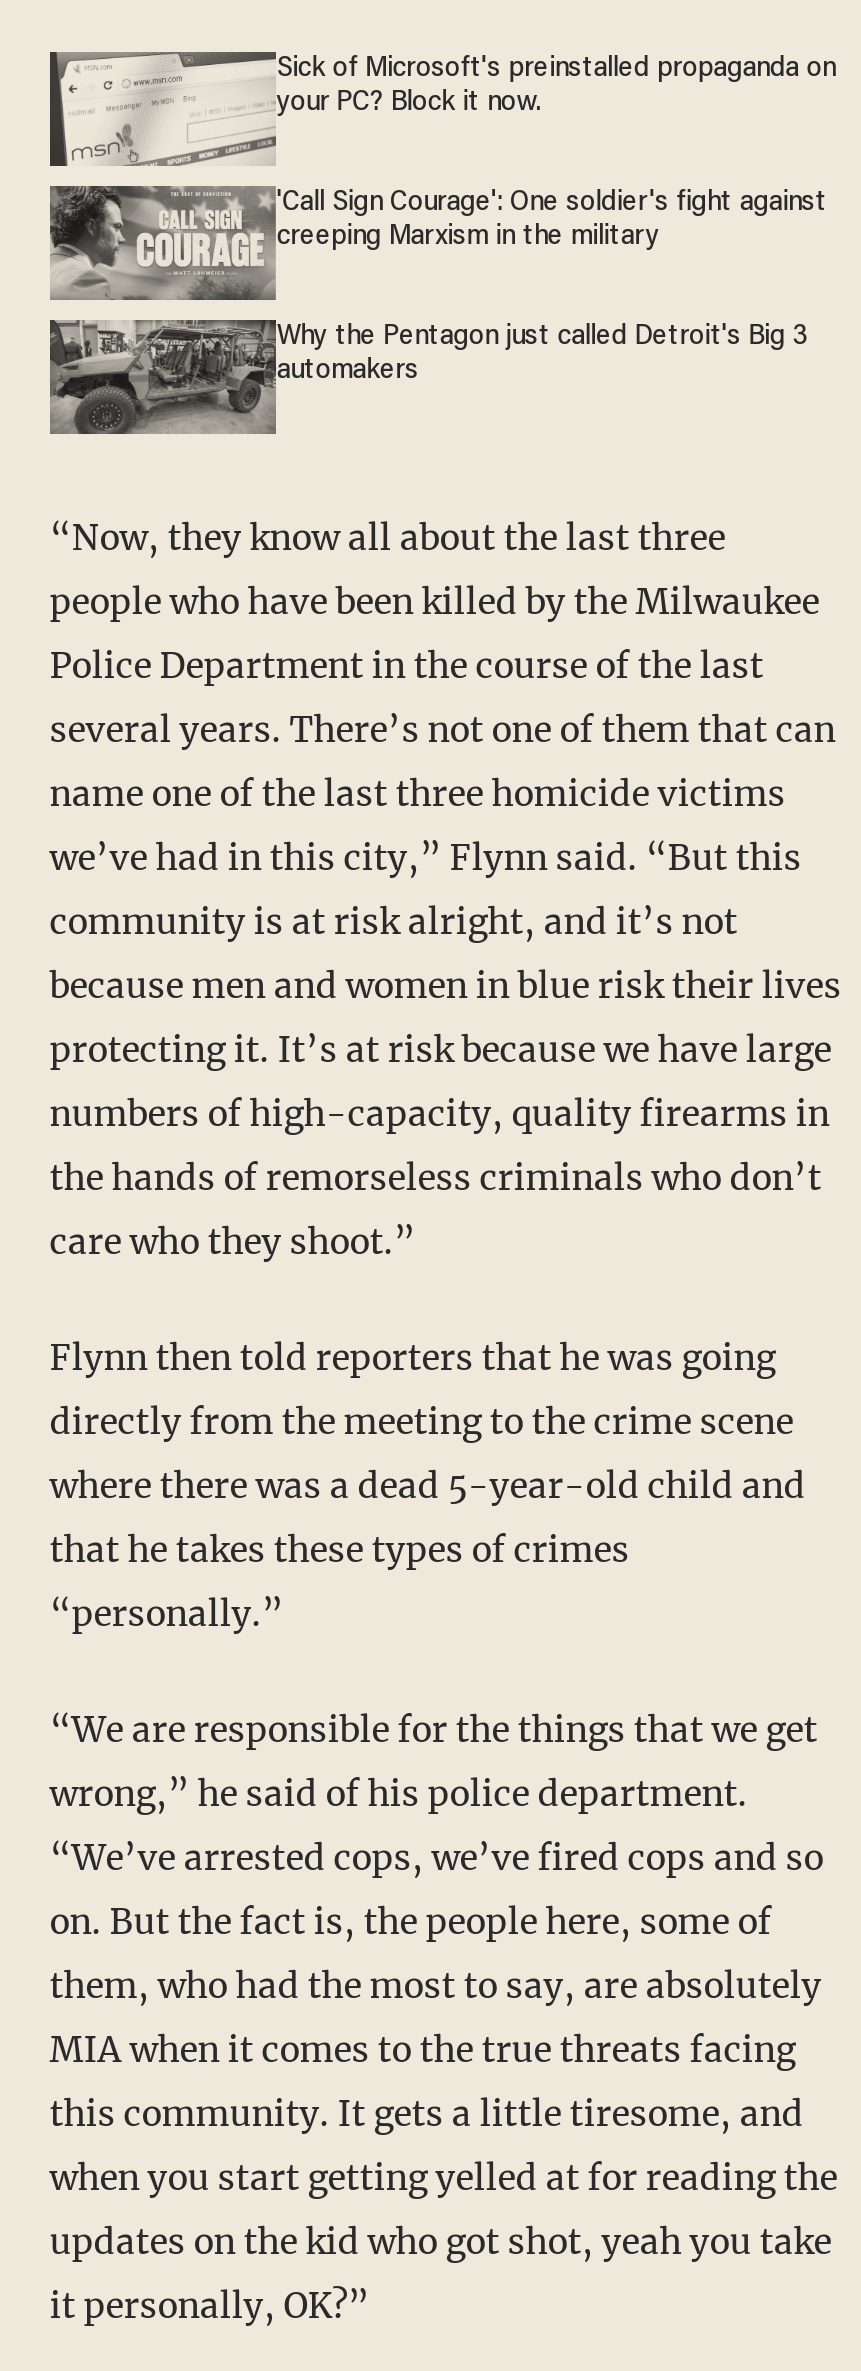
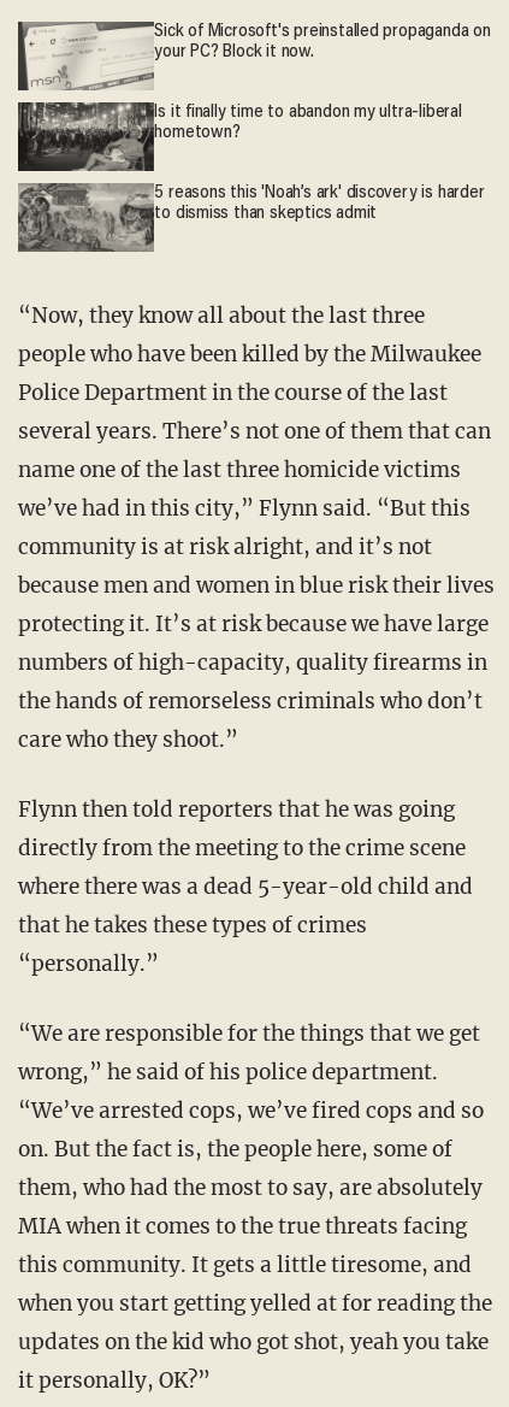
[48,184,827,302] [image] | 'Call Sign Courage': One soldier's fight against | creeping Marxism in the military -> [17,102,462,172] [image] | Is it finally time to abandon my ultra-liberal | hometown?
[50,320,808,434] [image] | Why the Pentagon just called Detroit's Big 3 | automakers -> [19,182,484,252] [image] | 5 reasons this 'Noah’s ark' discovery is harder | to dismiss than skeptics admit

